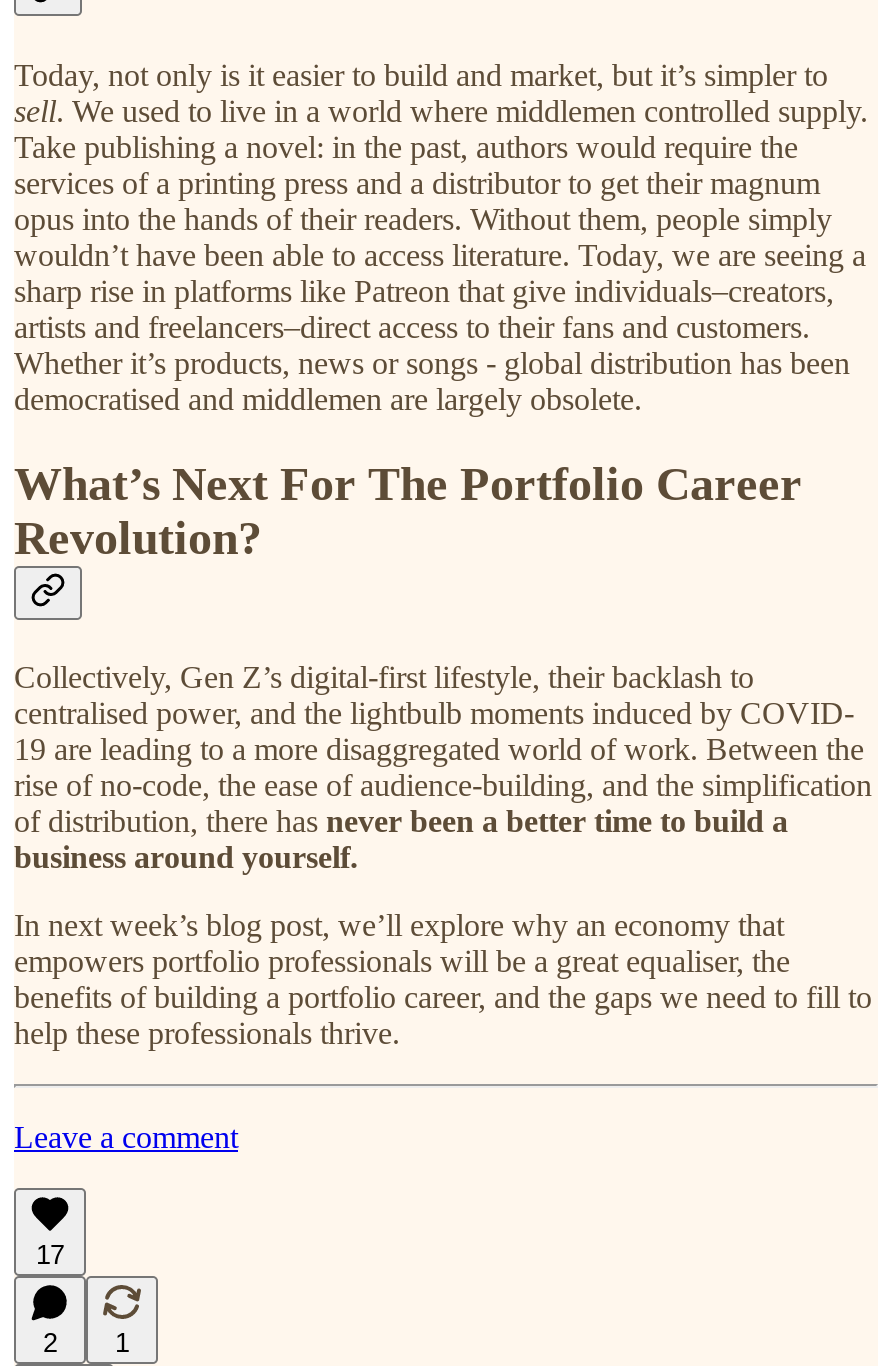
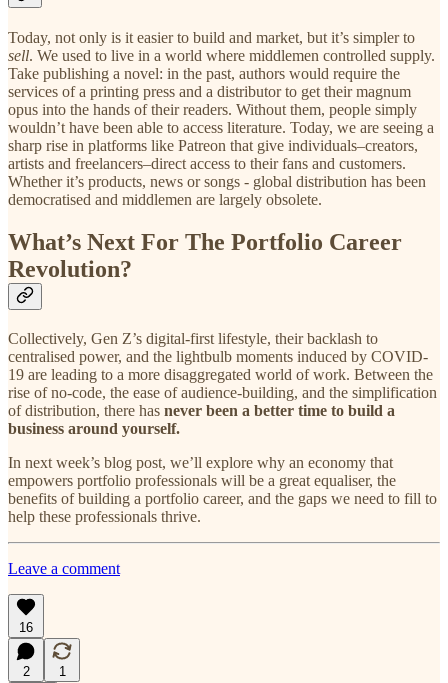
[36,1240,64,1270] 17 -> [19,620,33,635] 16

